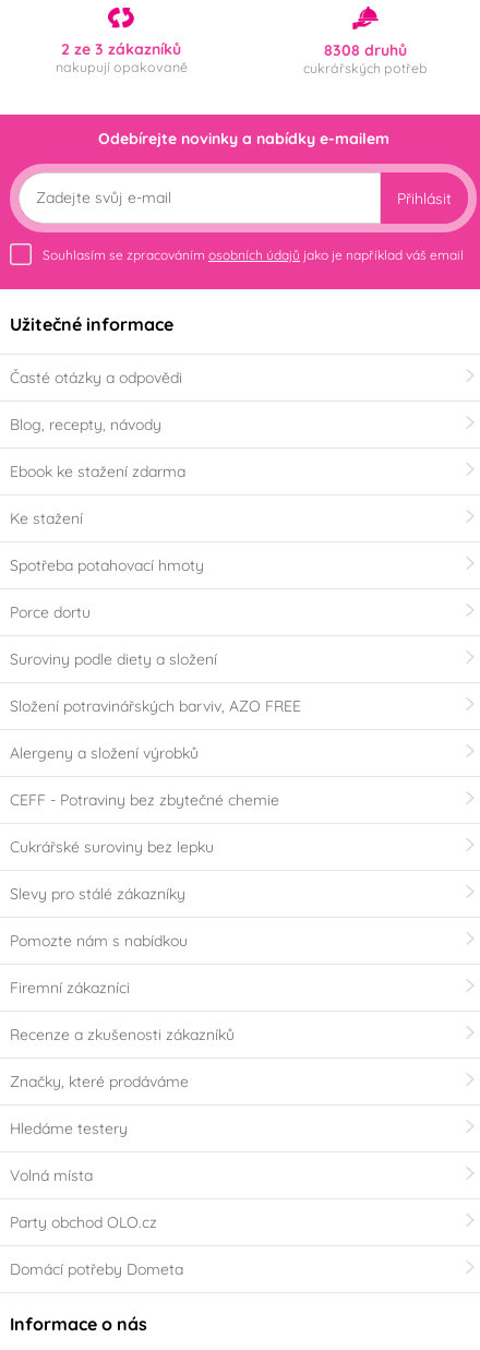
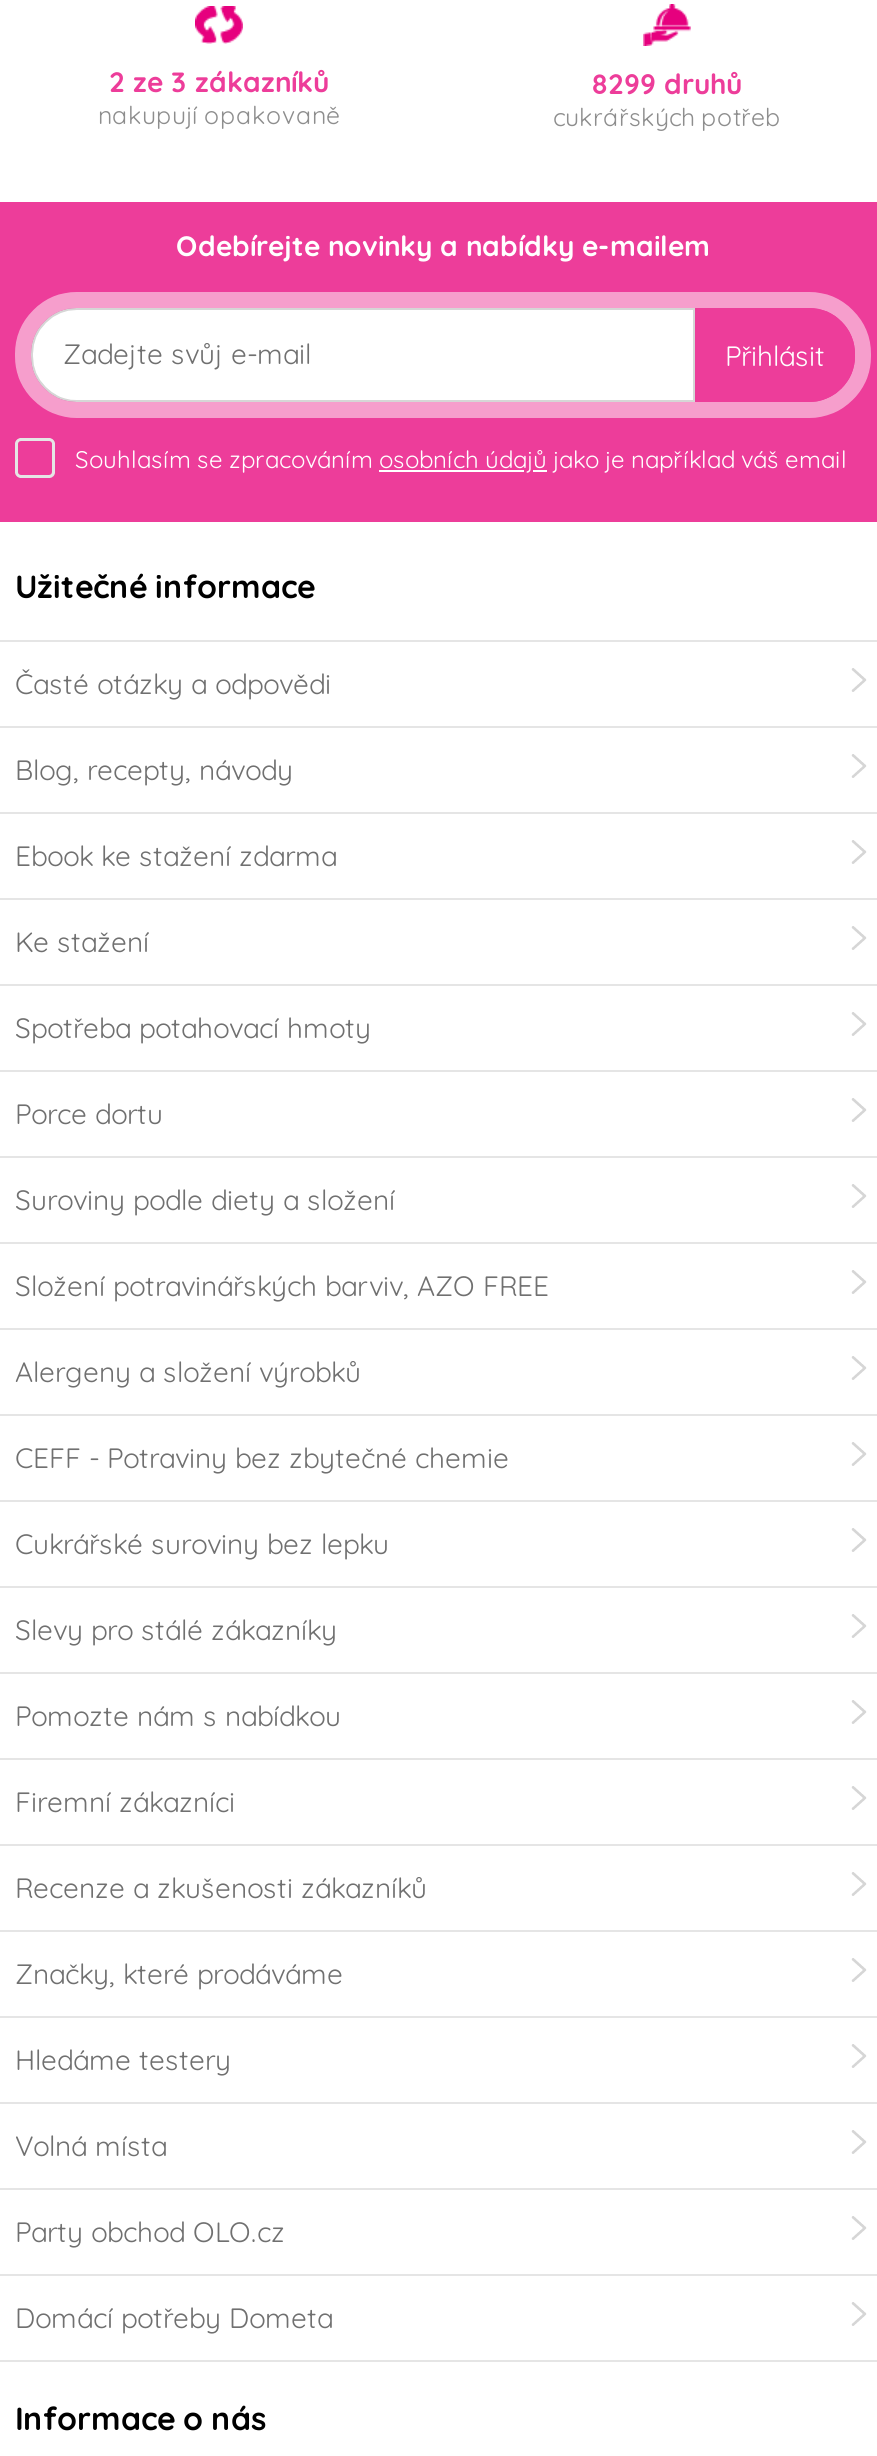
[324,40,407,60] 8308 druhů -> [592,66,742,102] 8299 druhů

